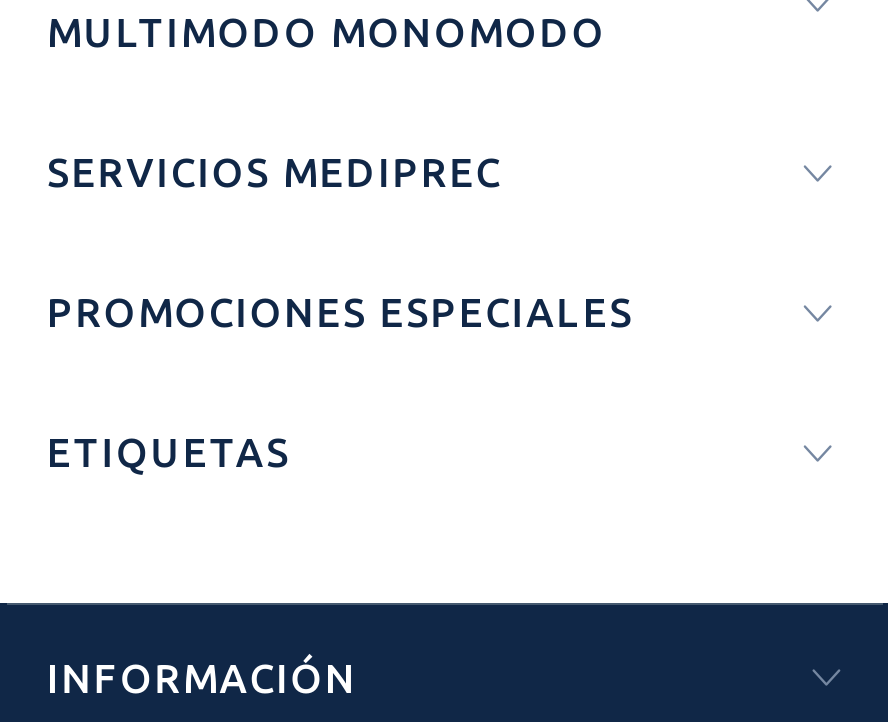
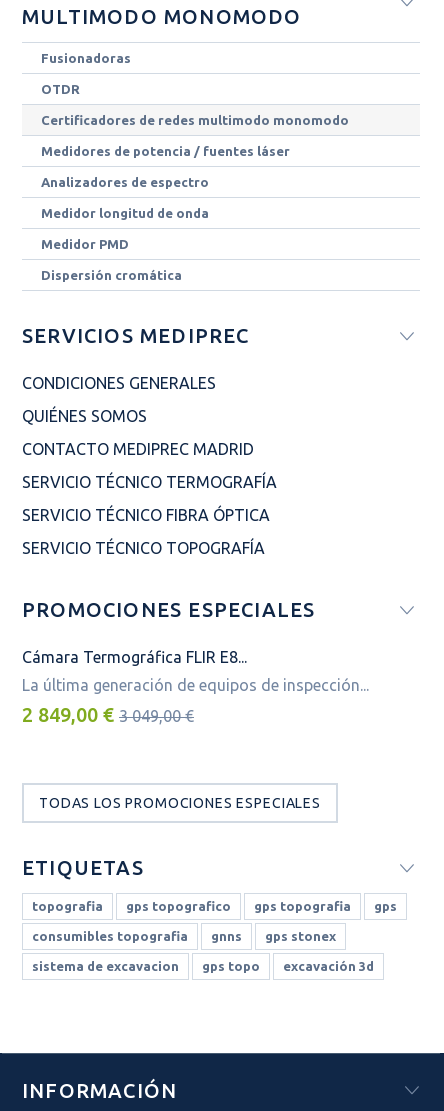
none -> [41,51,349,282] Fusionadoras | OTDR | Certificadores de redes multimodo monomodo | Medidores de potencia / fuentes láser | Analizadores de espectro | Medidor longitud de onda | Medidor PMD | Dispersión cromática
none -> [22,374,277,557] CONDICIONES GENERALES | QUIÉNES SOMOS | CONTACTO MEDIPREC MADRID | SERVICIO TÉCNICO TERMOGRAFÍA | SERVICIO TÉCNICO FIBRA ÓPTICA | SERVICIO TÉCNICO TOPOGRAFÍA
none -> [22,648,369,726] Cámara Termográfica FLIR E8... | La última generación de equipos de inspección... | 2 849,00 €3 049,00 €
none -> [39,795,321,811] TODAS LOS PROMOCIONES ESPECIALES
none -> [32,899,397,973] topografia | gps topografico | gps topografia | gps | consumibles topografia | gnns | gps stonex | sistema de excavacion | gps topo | excavación 3d

